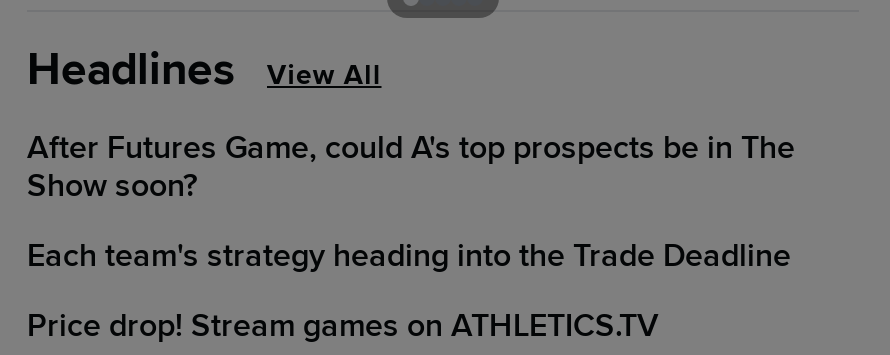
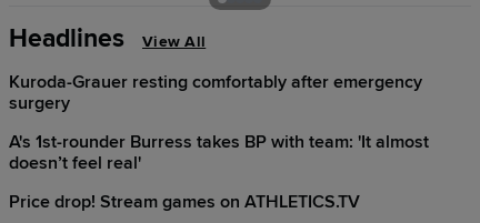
[27,128,795,206] After Futures Game, could A's top prospects be in The | Show soon? -> [9,71,422,114] Kuroda-Grauer resting comfortably after emergency | surgery
[27,236,791,276] Each team's strategy heading into the Trade Deadline -> [9,131,429,174] A's 1st-rounder Burress takes BP with team: 'It almost | doesn’t feel real'

